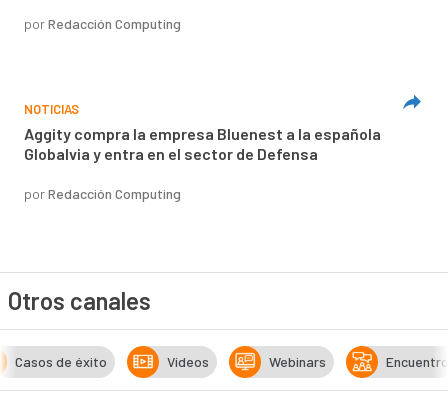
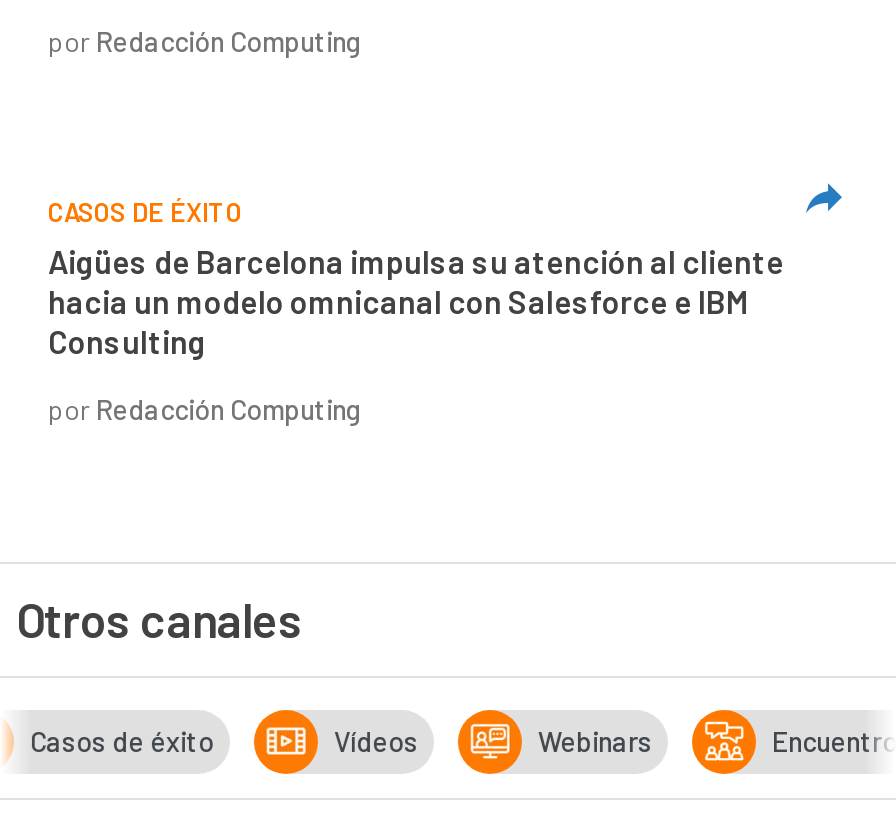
[24,101,381,163] NOTICIAS | Aggity compra la empresa Bluenest a la española | Globalvia y entra en el sector de Defensa -> [48,196,784,360] CASOS DE ÉXITO | Aigües de Barcelona impulsa su atención al cliente | hacia un modelo omnicanal con Salesforce e IBM | Consulting

